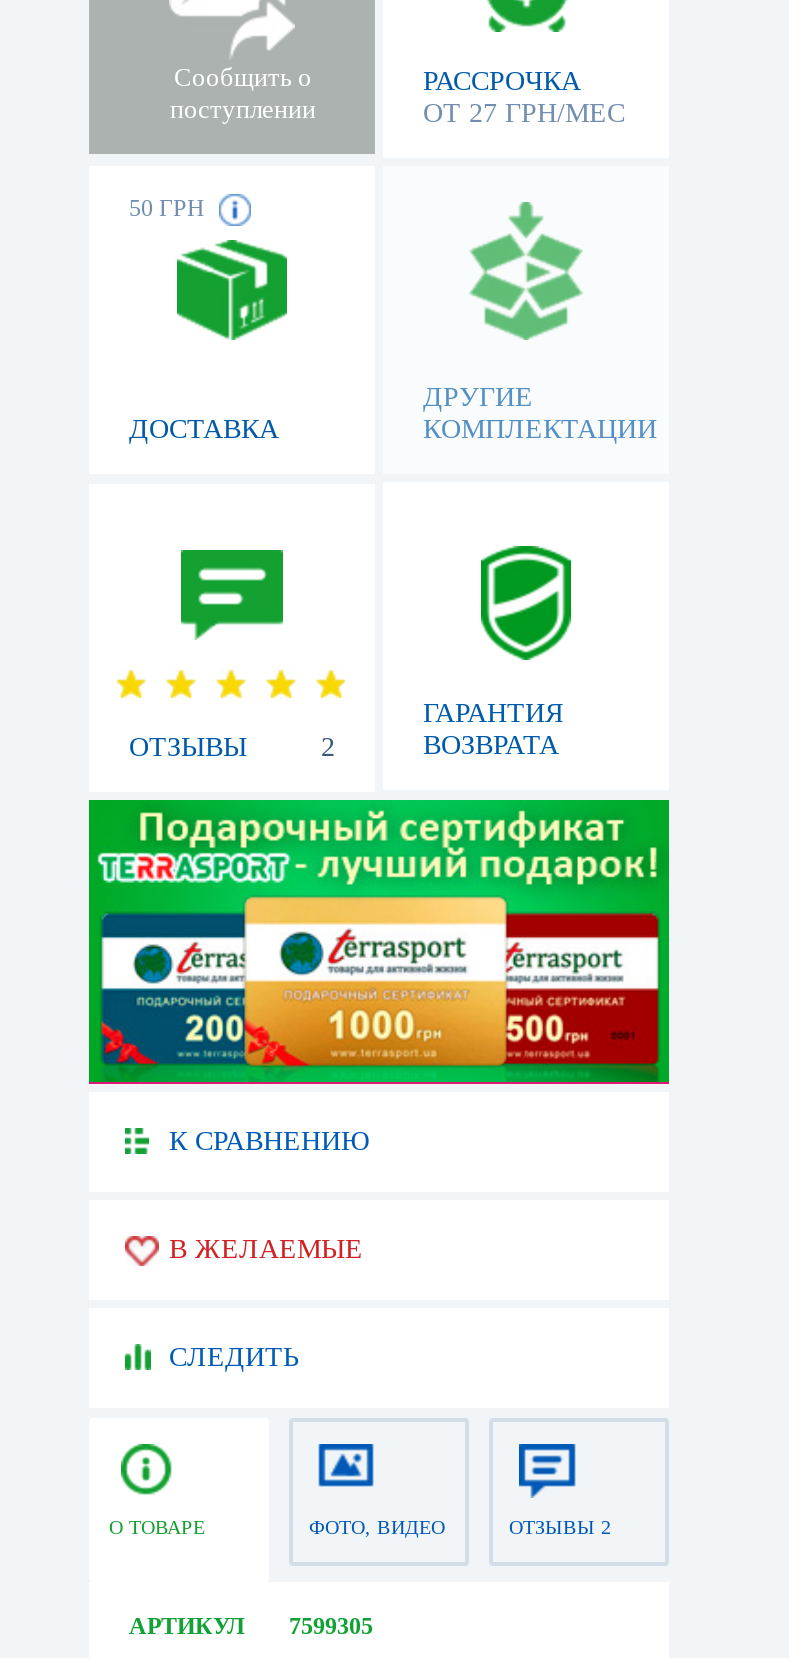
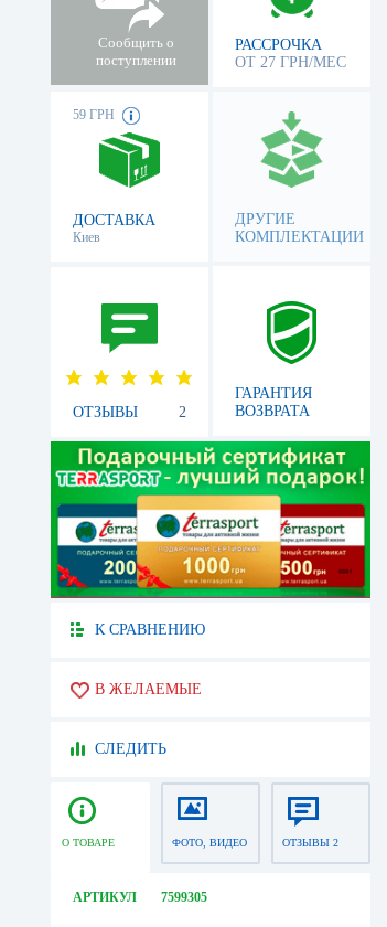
[129,194,205,222] 50 ГРН -> [73,107,115,122] 59 ГРН
none -> [73,230,100,245] Киев

